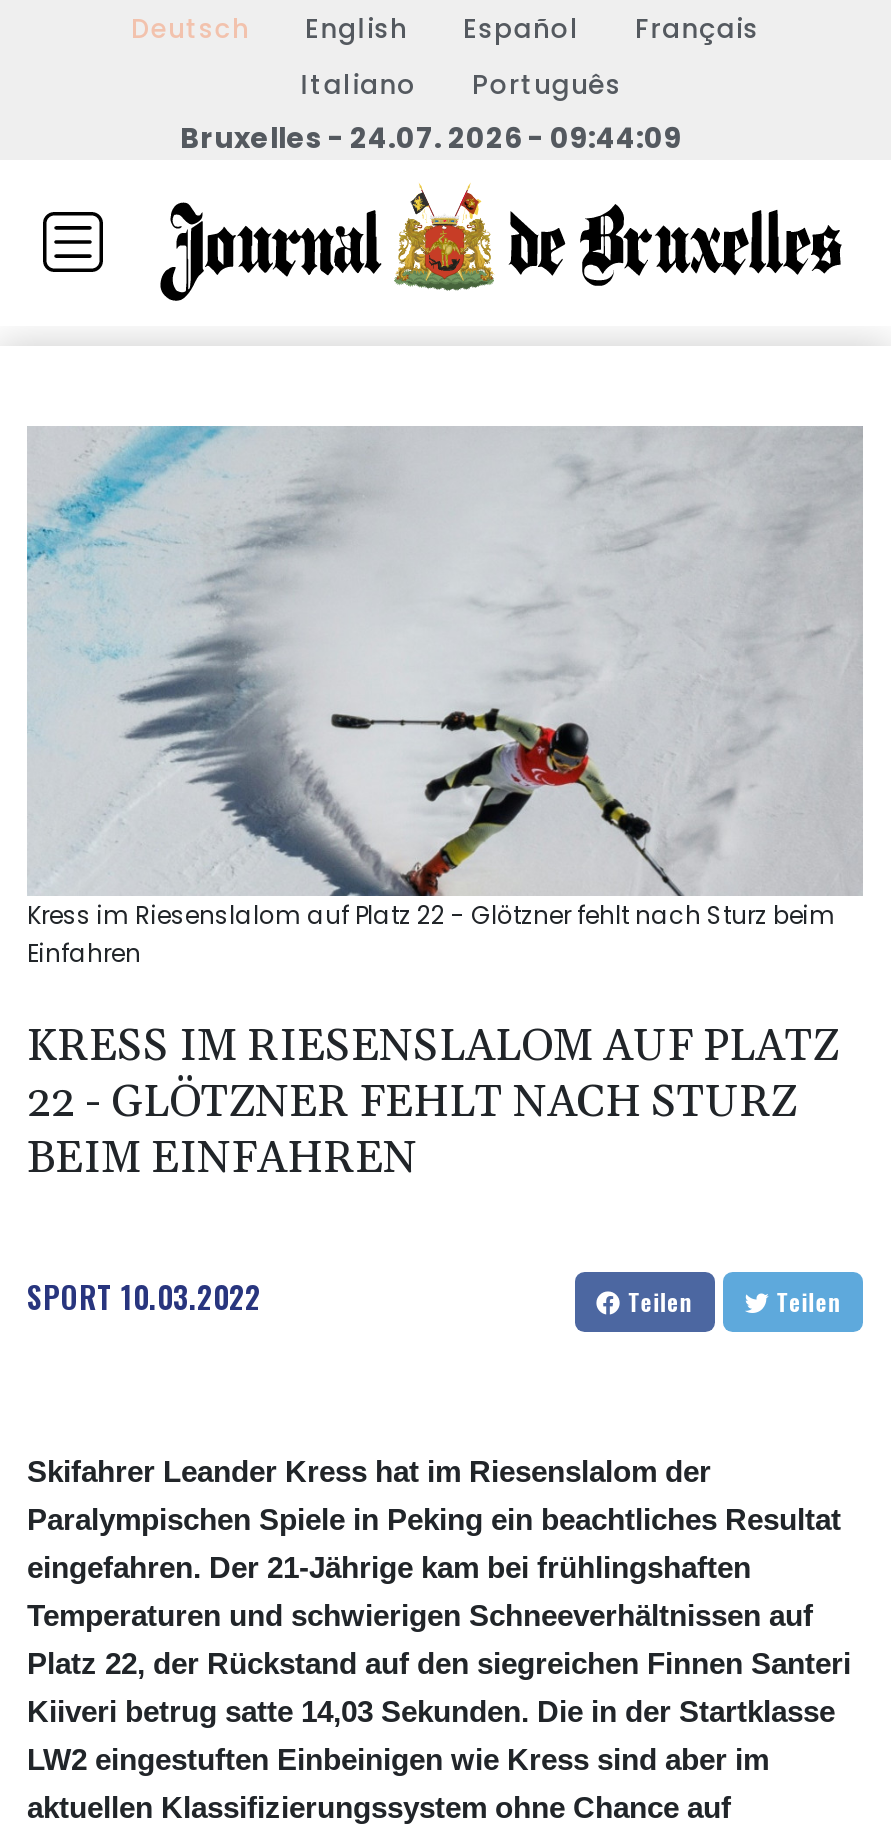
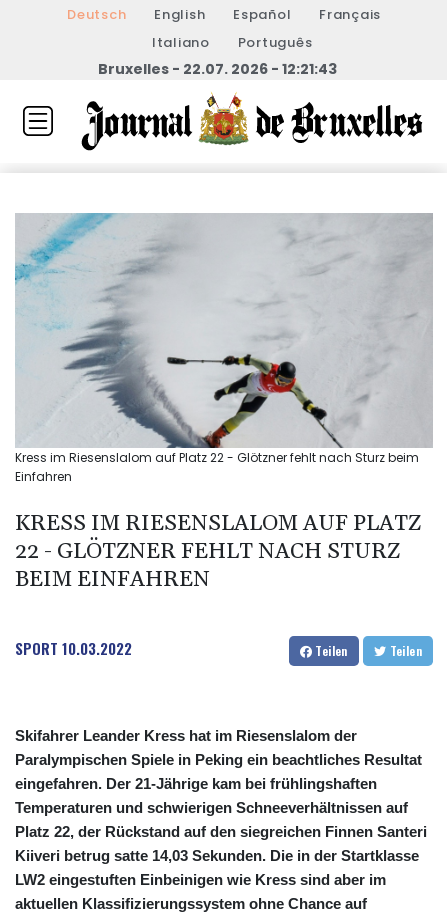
[180,118,682,158] Bruxelles - 24.07. 2026 - 09:44:09 -> [97,59,336,79] Bruxelles - 22.07. 2026 - 12:21:43

